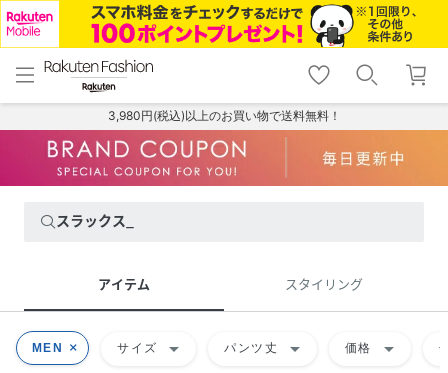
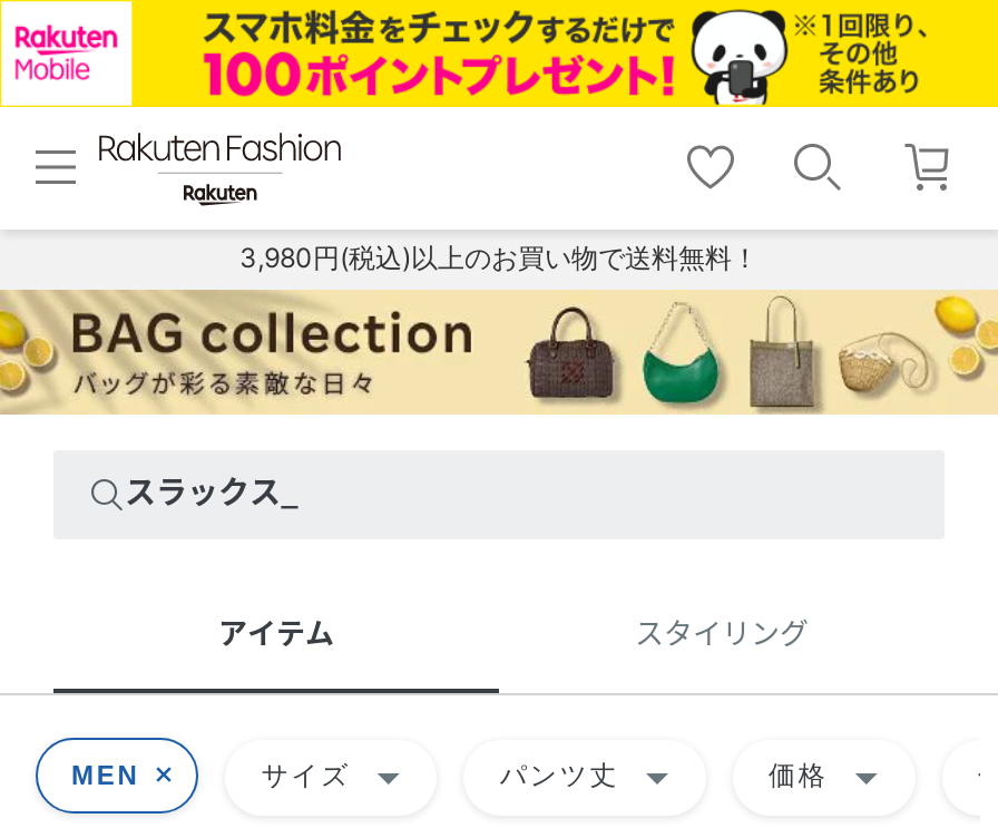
[3,129,445,187] [image] -> [7,290,991,415] [image]

